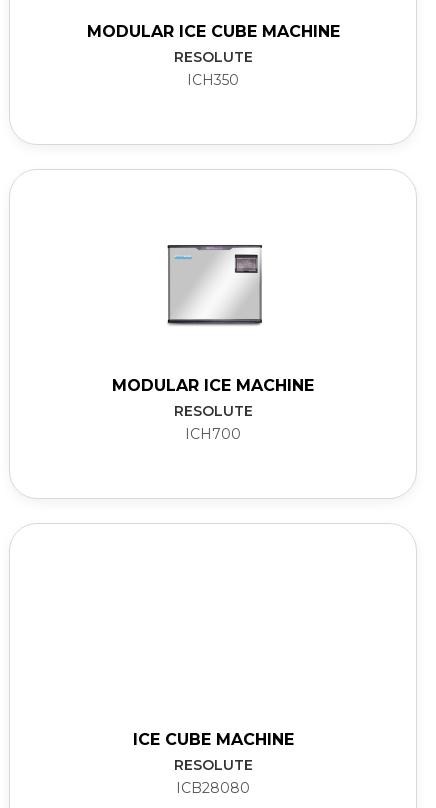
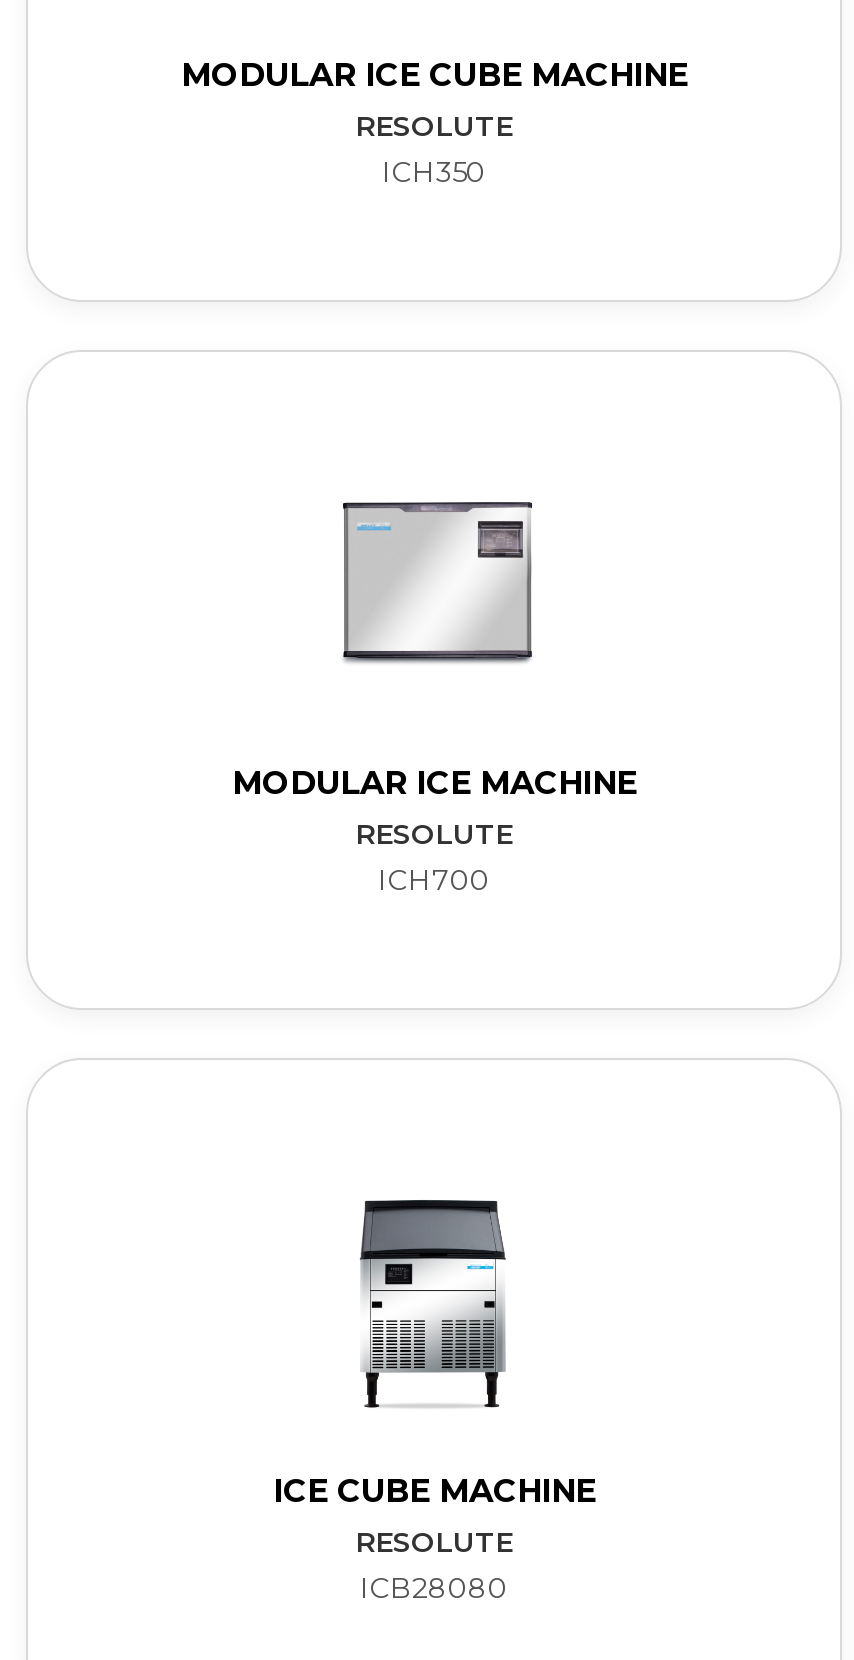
none -> [358,1198,508,1410] [image]

